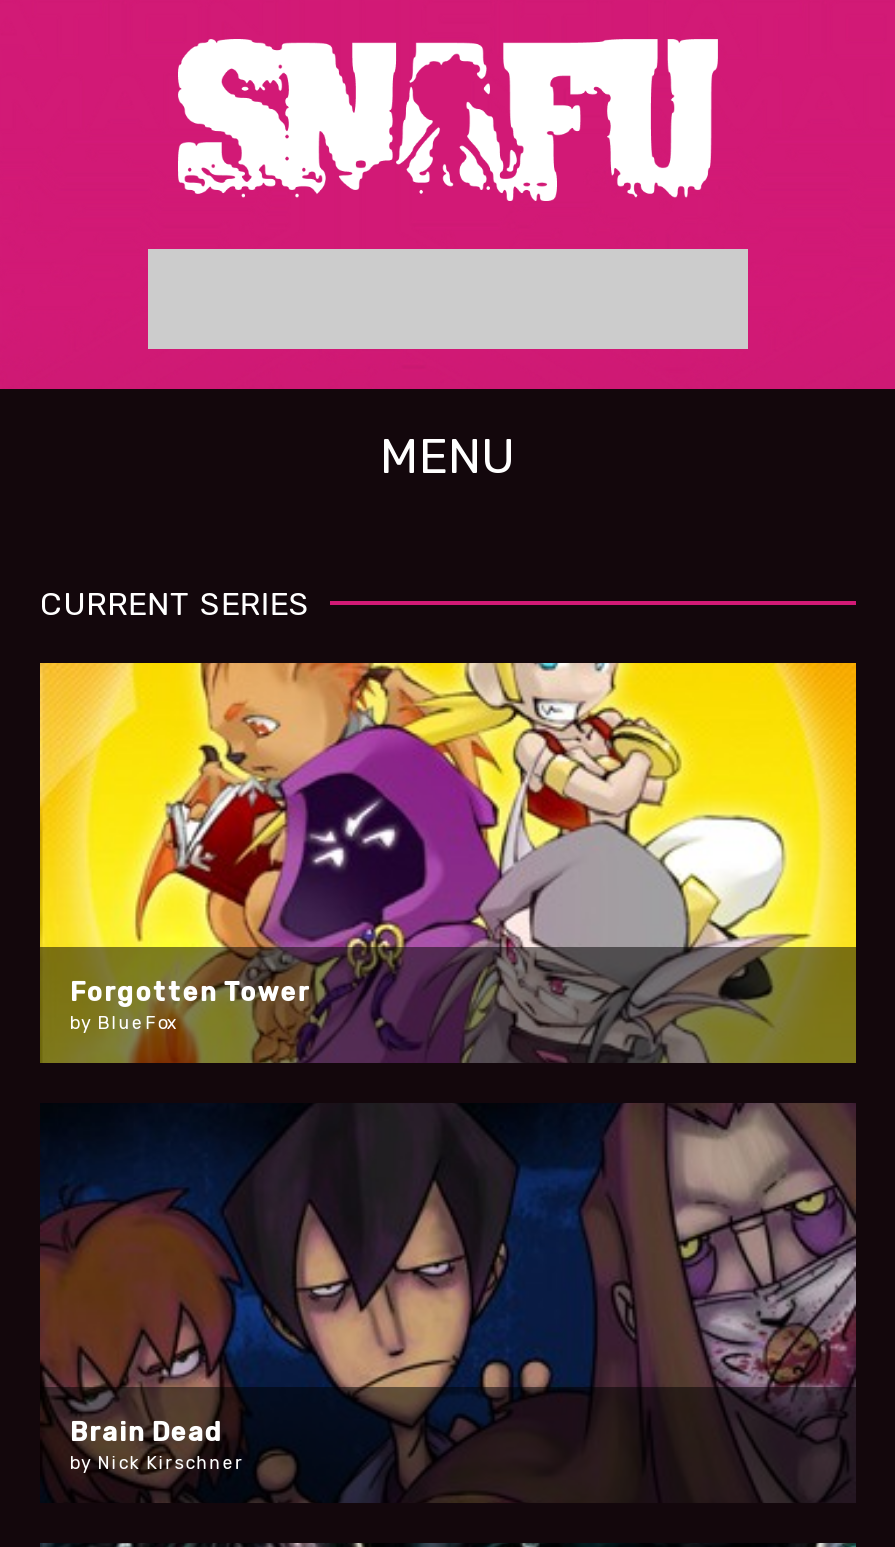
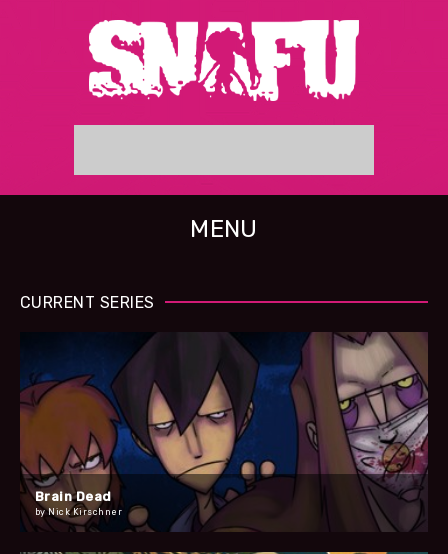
[38,661,858,1065] [image] | Forgotten Tower | by BlueFox -> none

